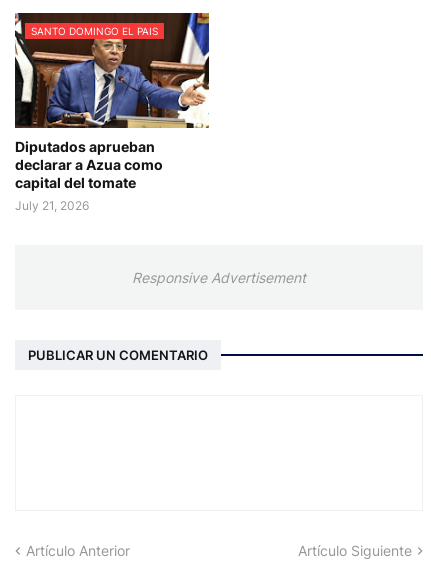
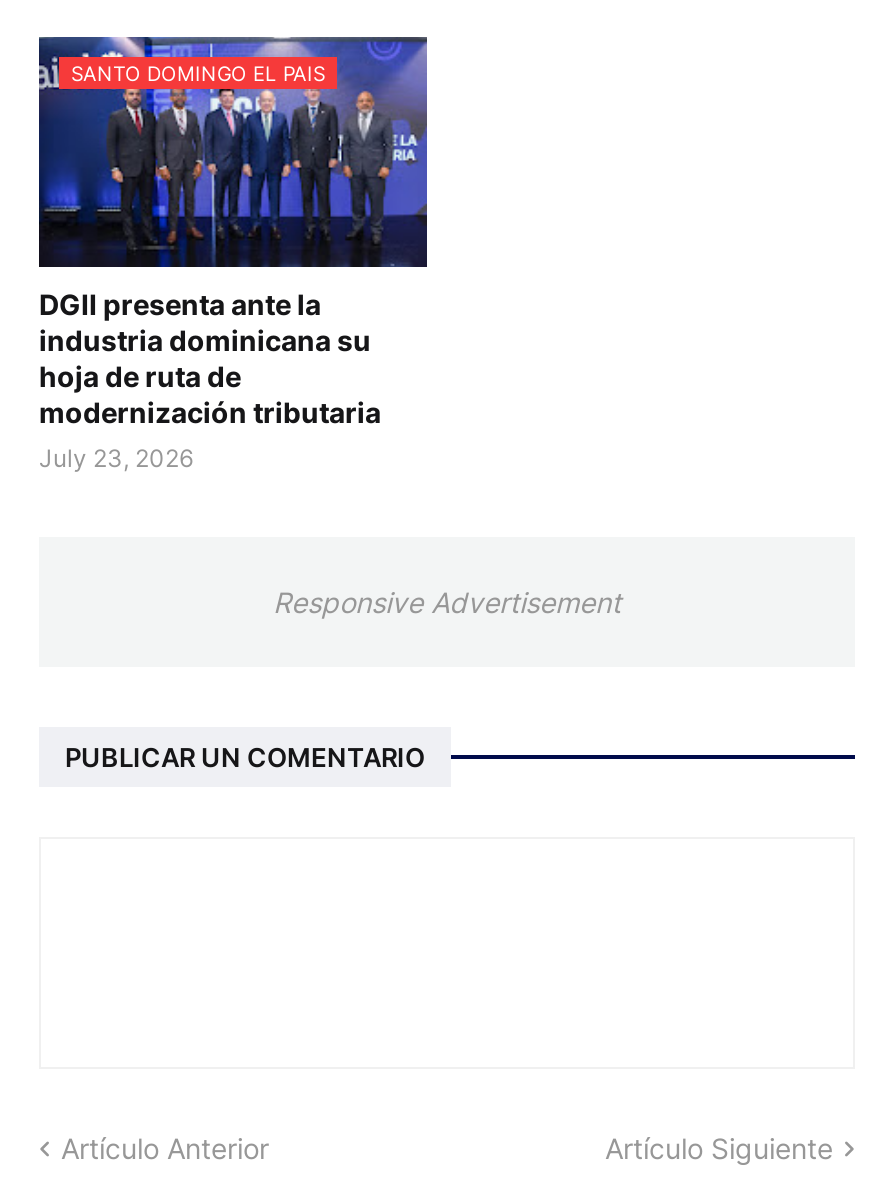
[14,12,210,213] [image] | Diputados aprueban | declarar a Azua como | capital del tomate | July 21, 2026 -> [37,35,429,474] [image] | DGII presenta ante la | industria dominicana su | hoja de ruta de | modernización tributaria | July 23, 2026

